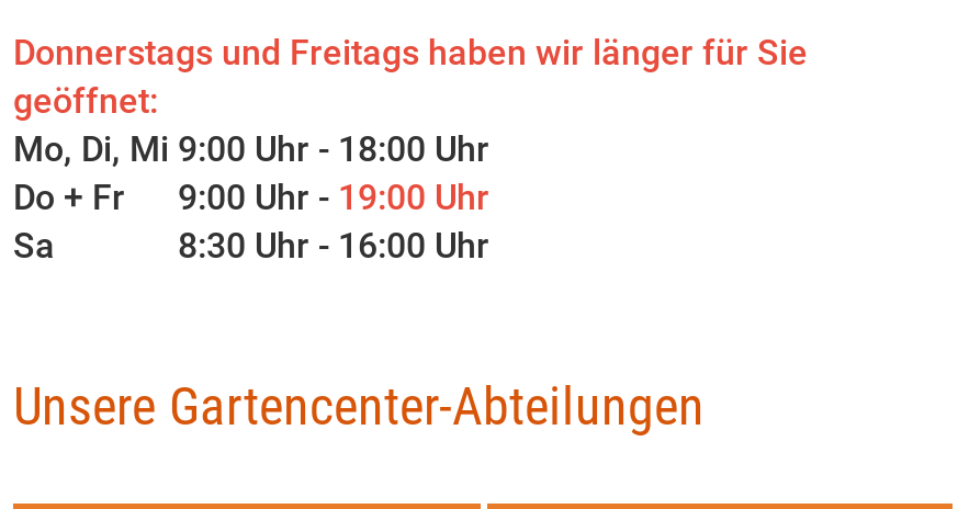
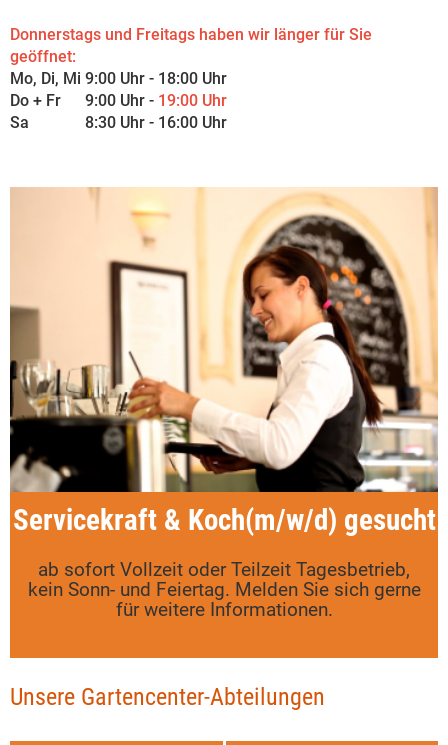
none -> [9,186,439,621] [image] | Servicekraft & Koch(m/w/d) gesucht | ab sofort Vollzeit oder Teilzeit Tagesbetrieb, | kein Sonn- und Feiertag. Melden Sie sich gerne | für weitere Informationen.

